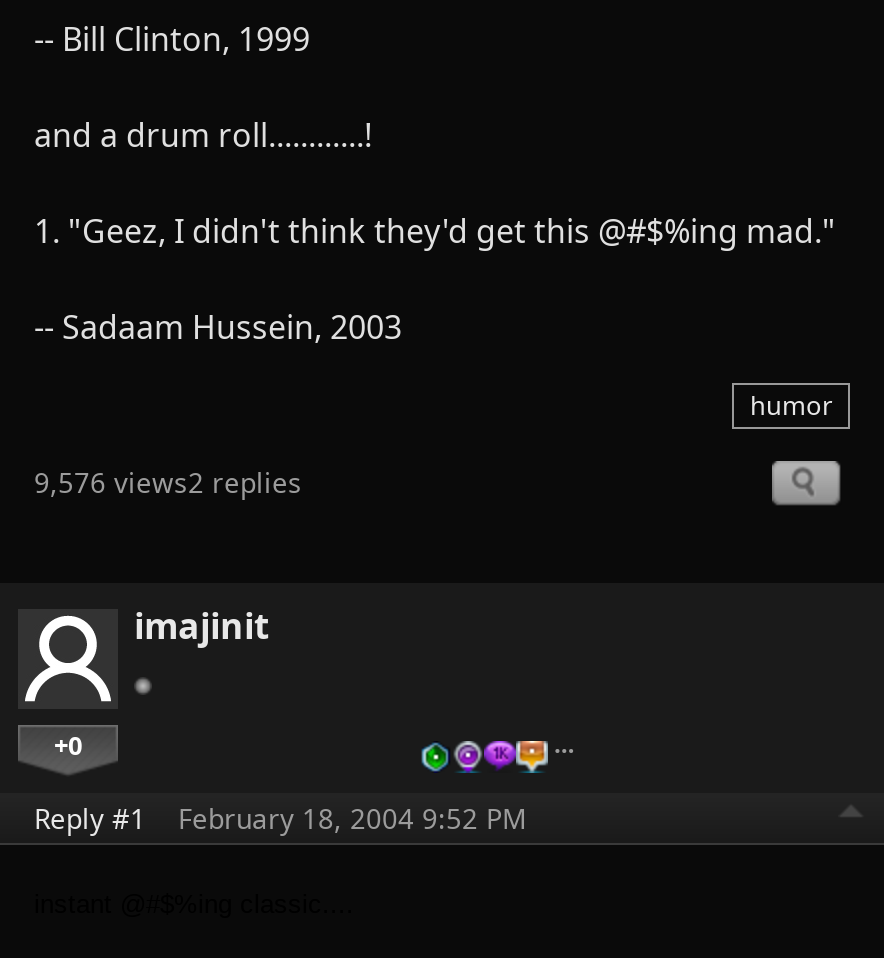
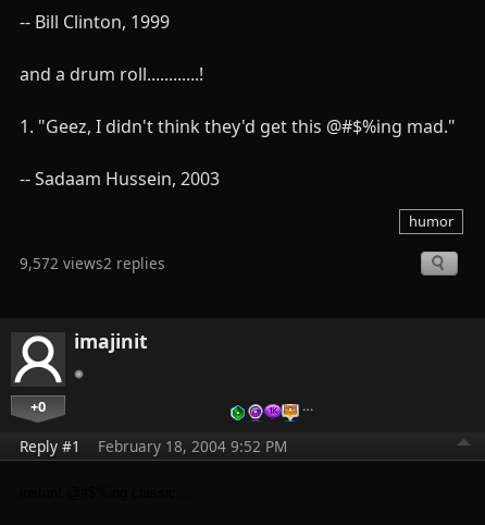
[34,462,302,500] 9,576 views2 replies -> [20,252,165,273] 9,572 views2 replies

